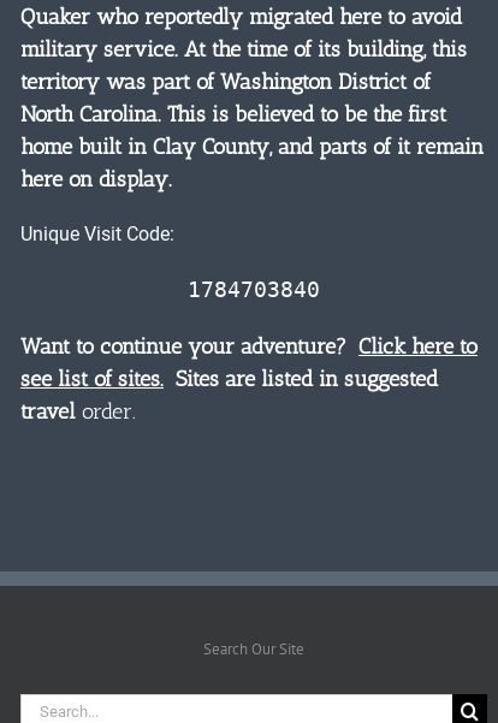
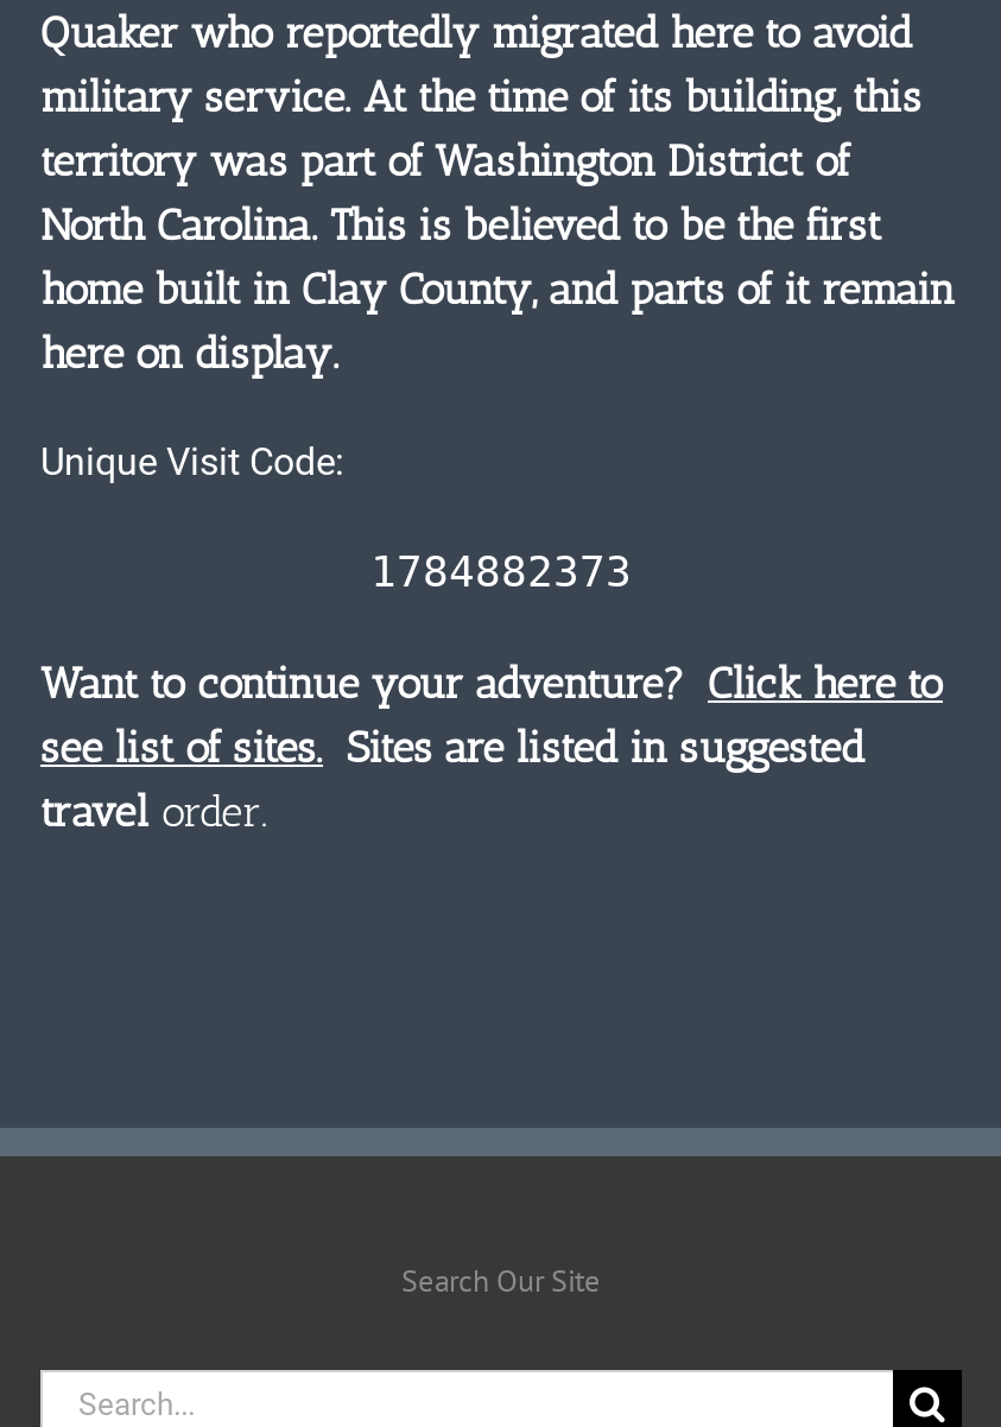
[188,276,320,302] 1784703840 -> [370,545,632,595] 1784882373

